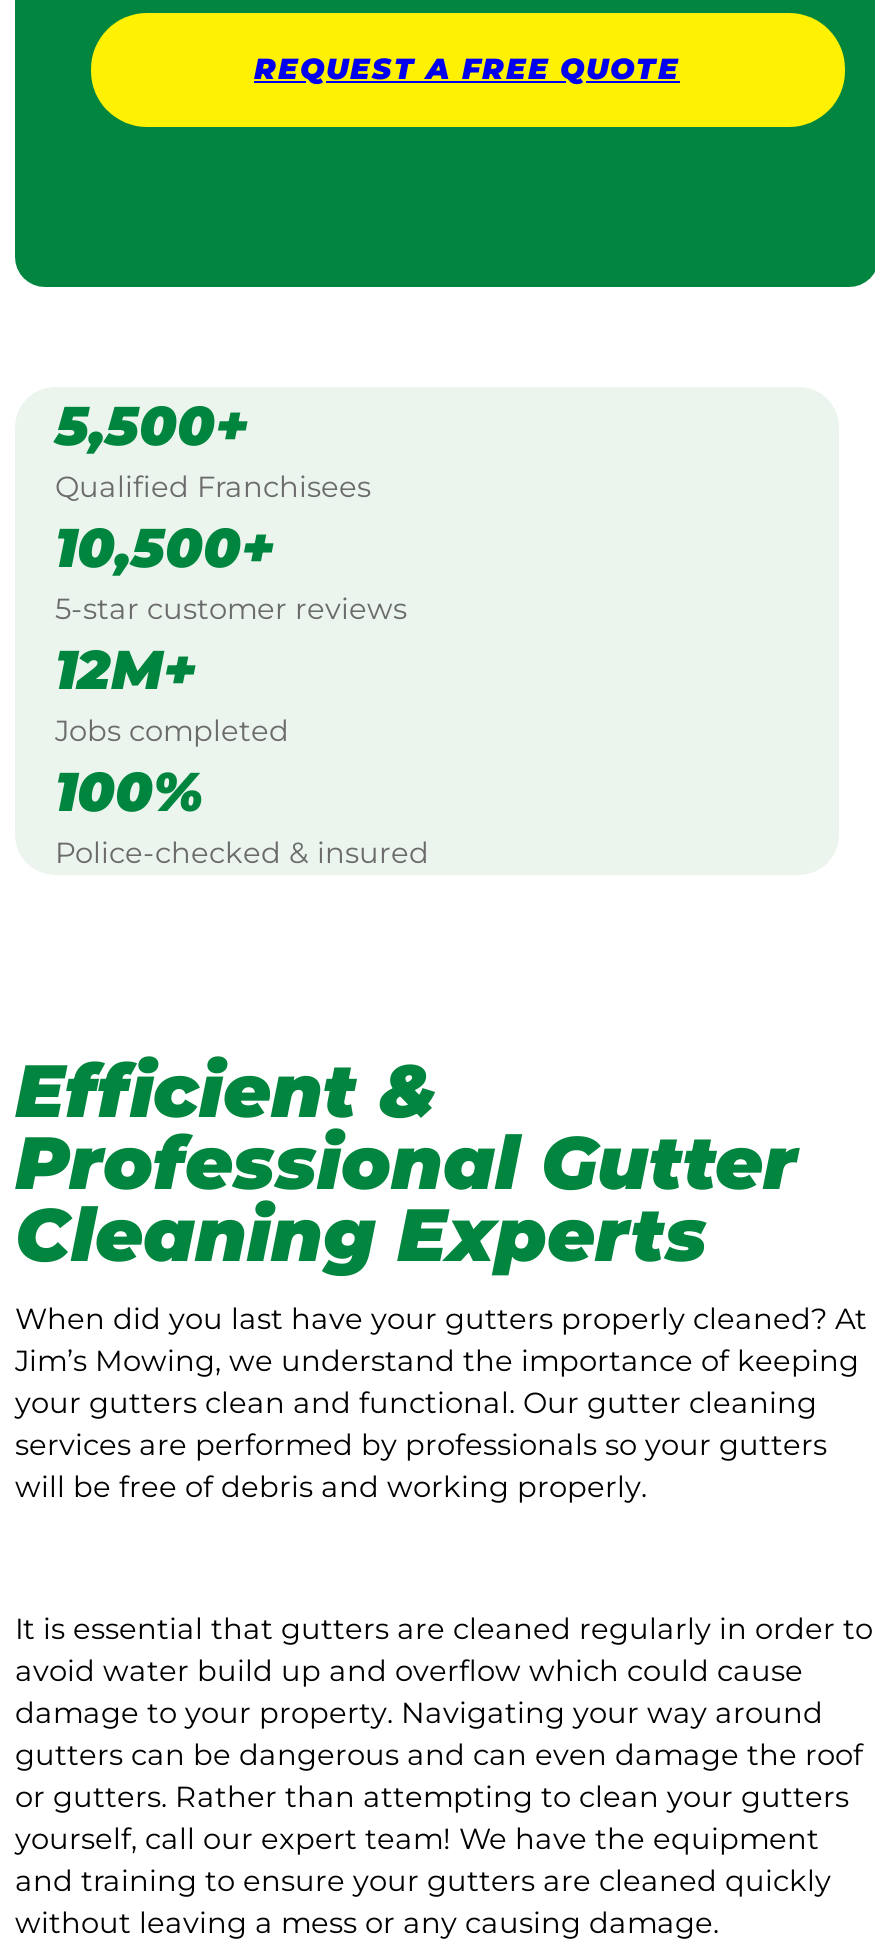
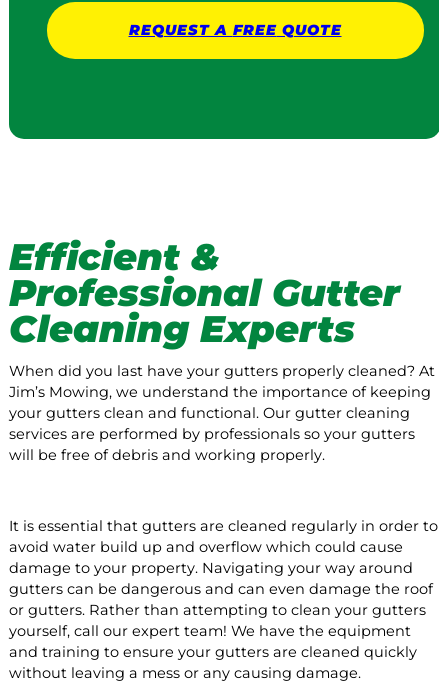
[55,392,429,870] 5,500+ | Qualified Franchisees | 10,500+ | 5-star customer reviews | 12M+ | Jobs completed | 100% | Police-checked & insured -> none

